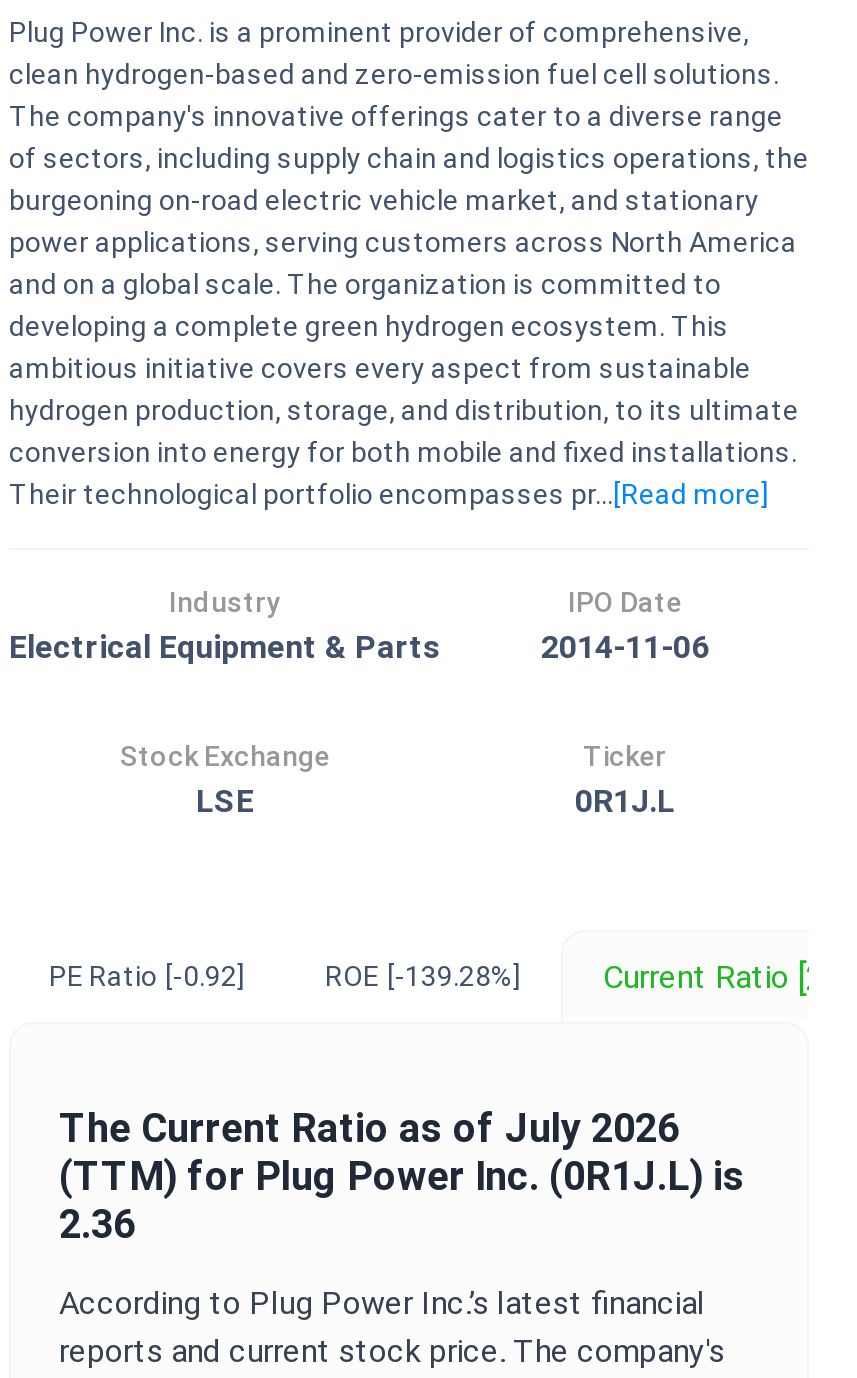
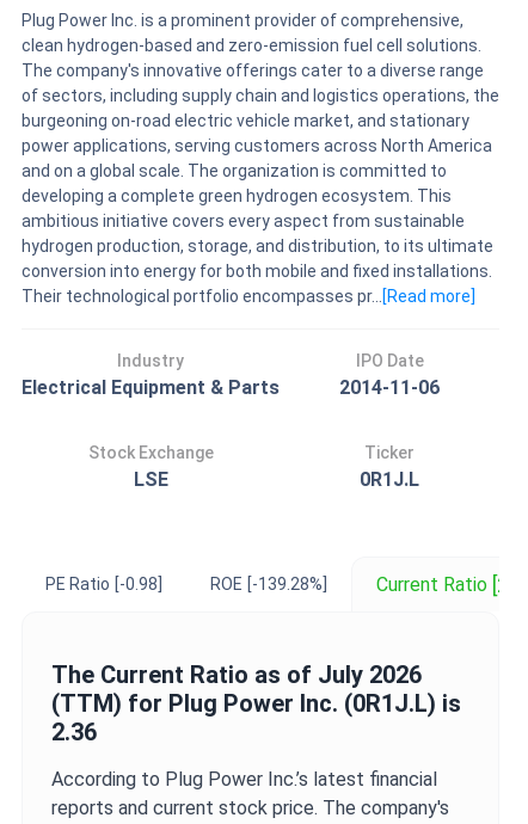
[49,960,245,992] PE Ratio [-0.92] -> [45,574,162,594] PE Ratio [-0.98]

